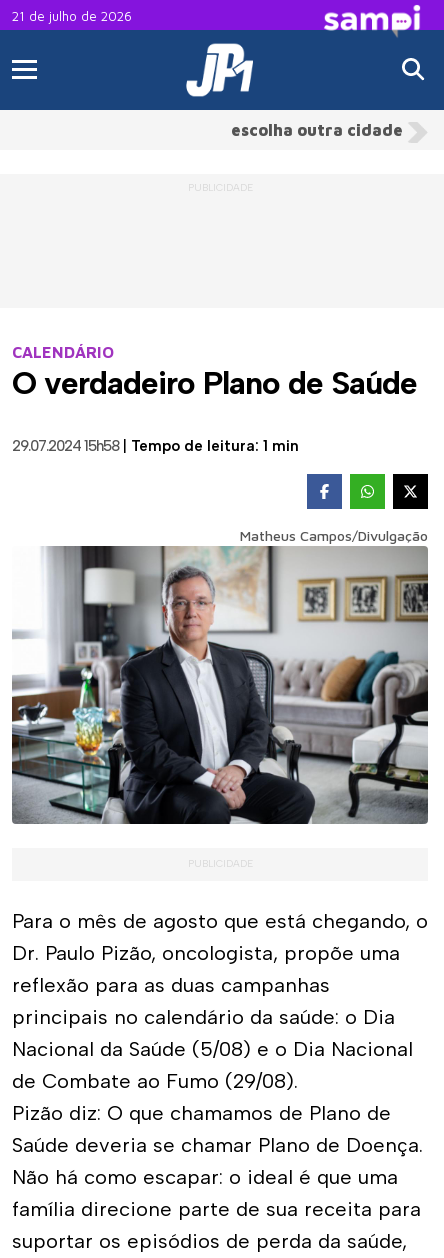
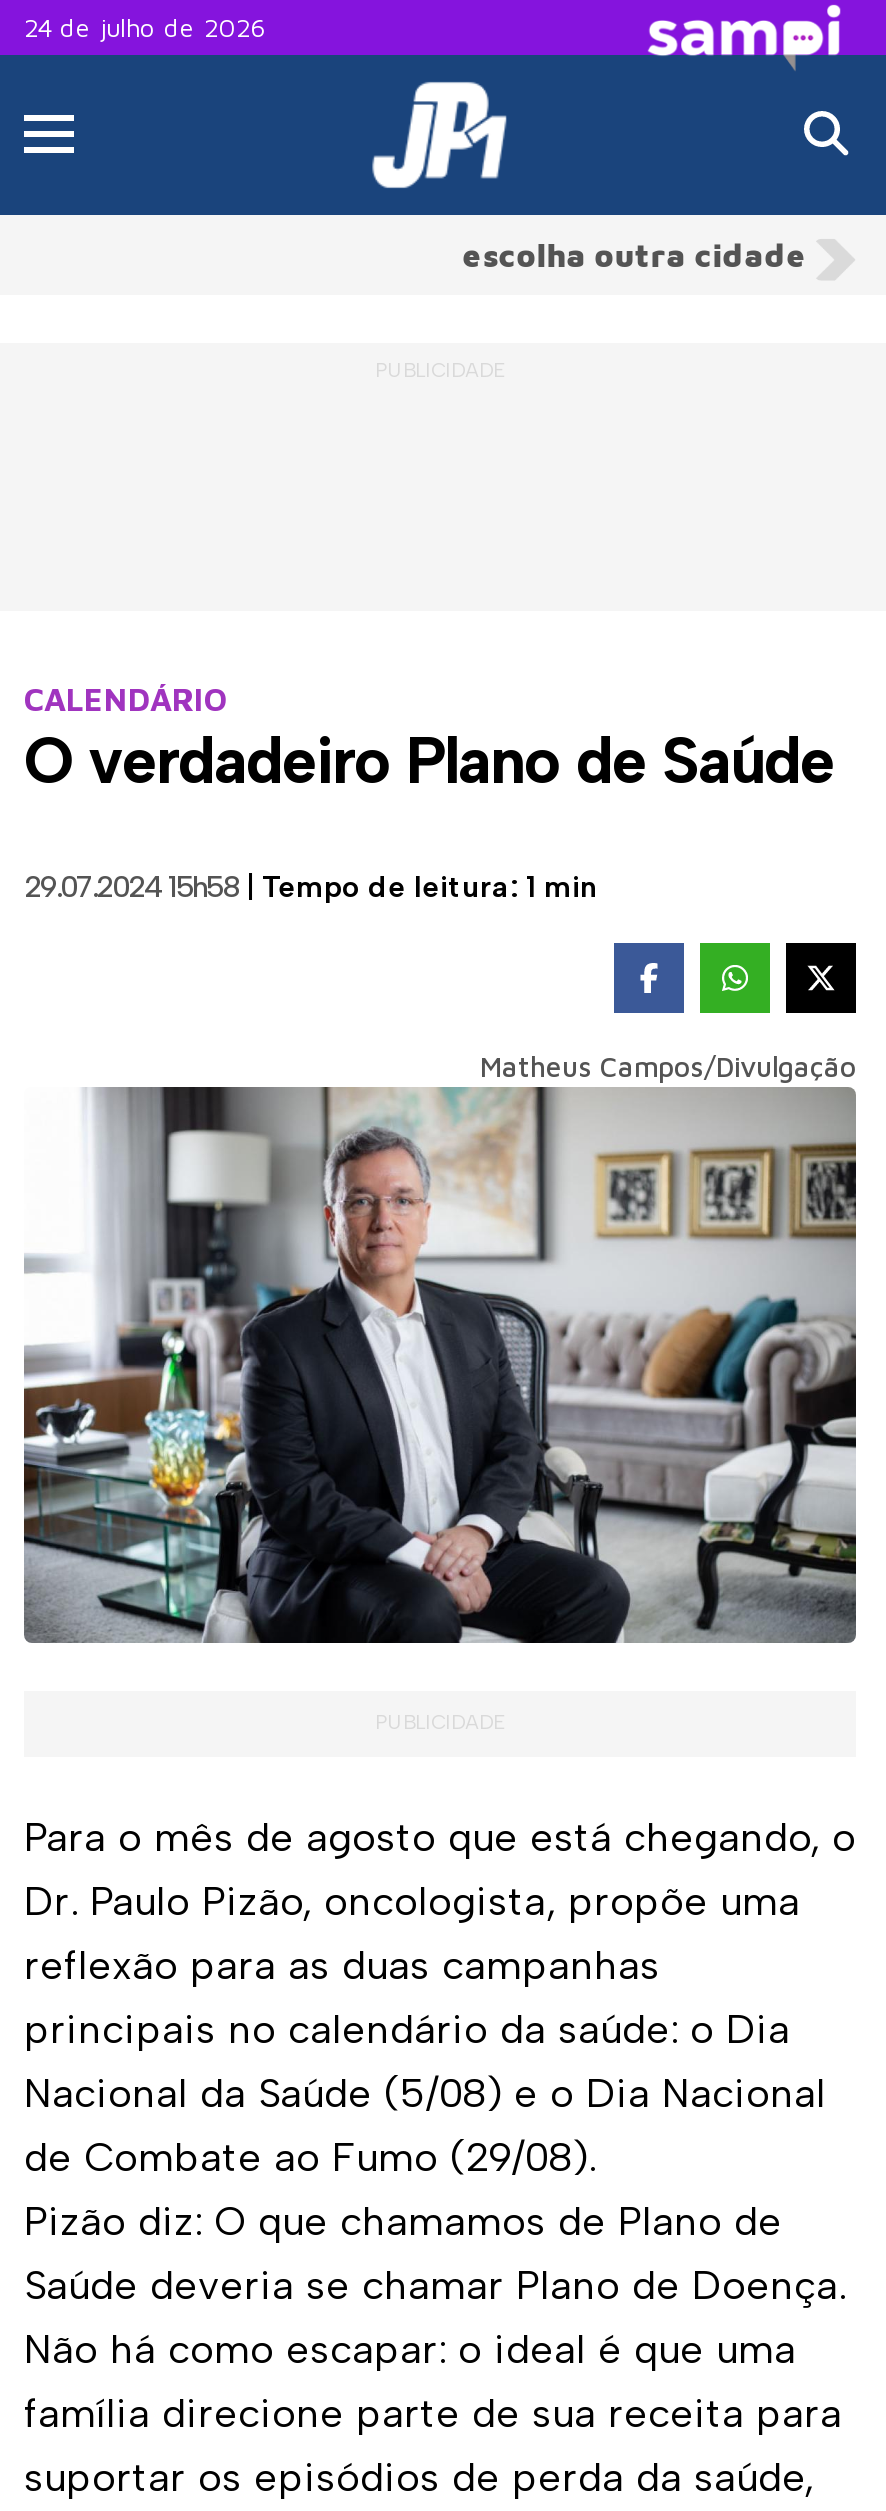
[12,8,132,24] 21 de julho de 2026 -> [24,11,266,43] 24 de julho de 2026

